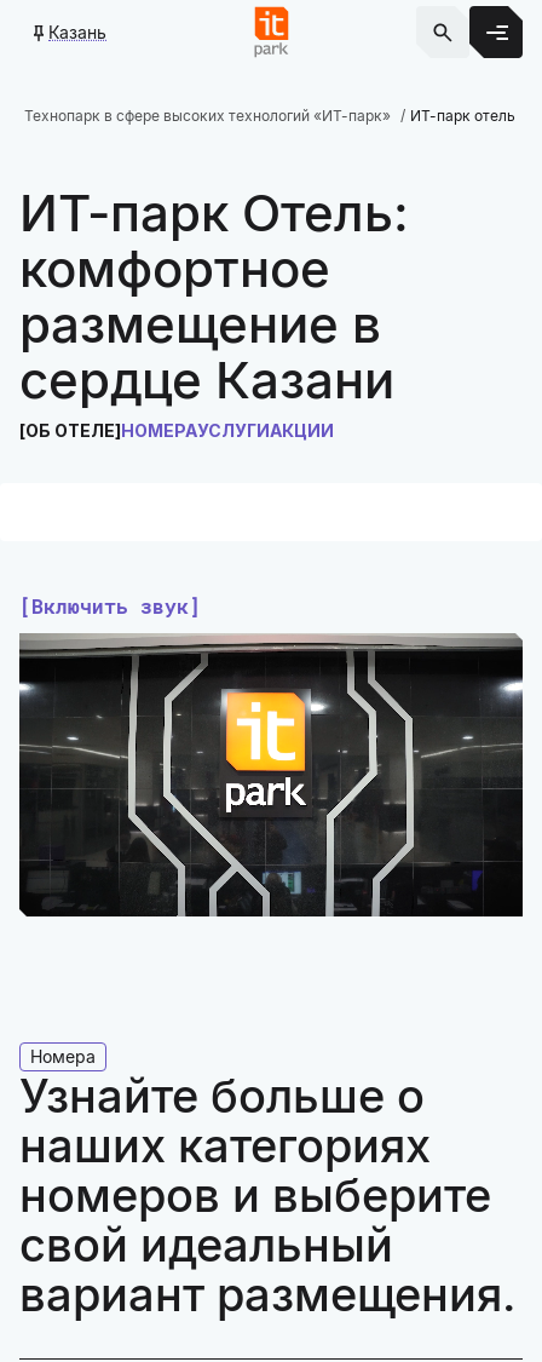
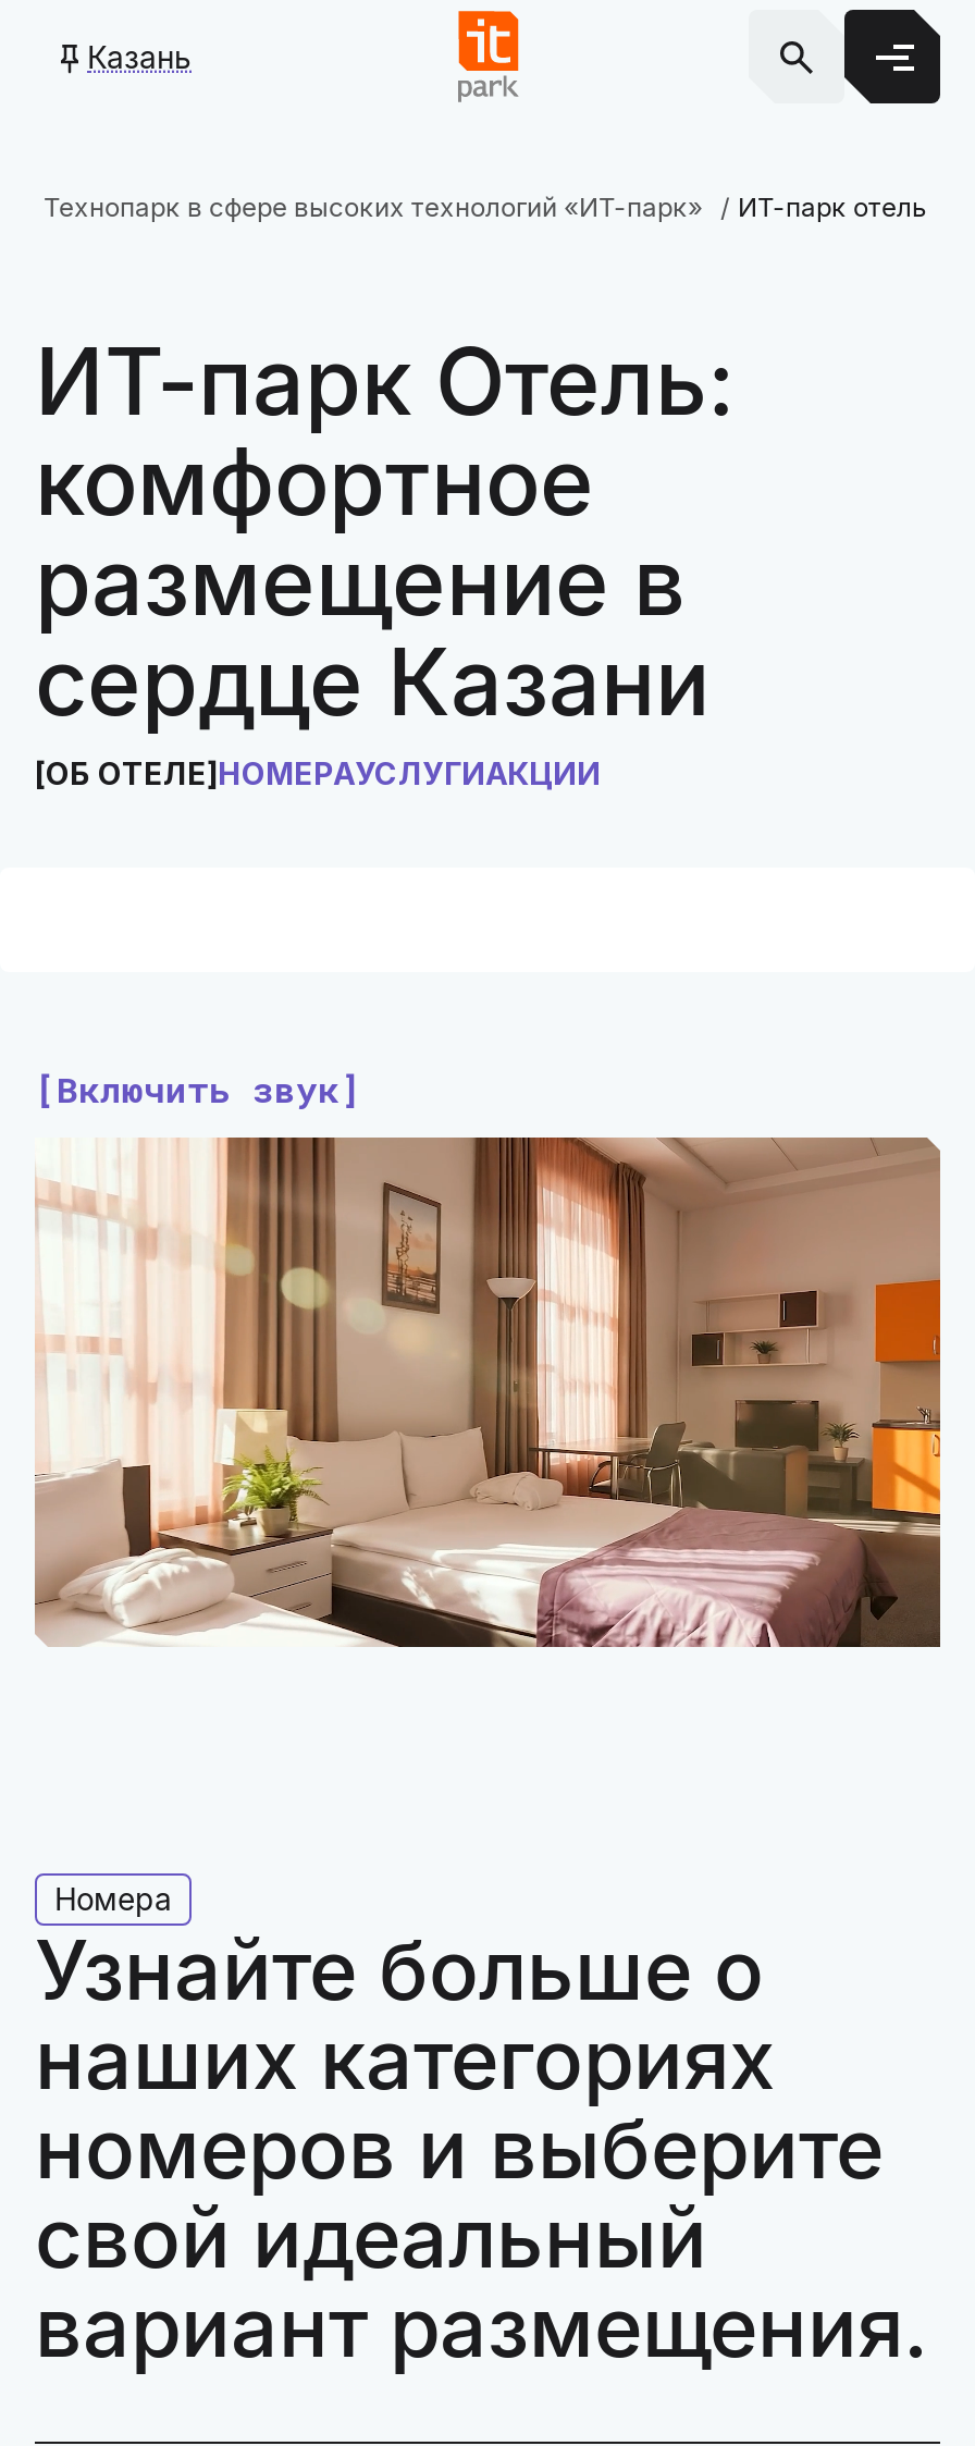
[18,632,524,918] [image] -> [33,1138,942,1649] [image]

